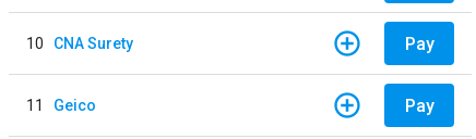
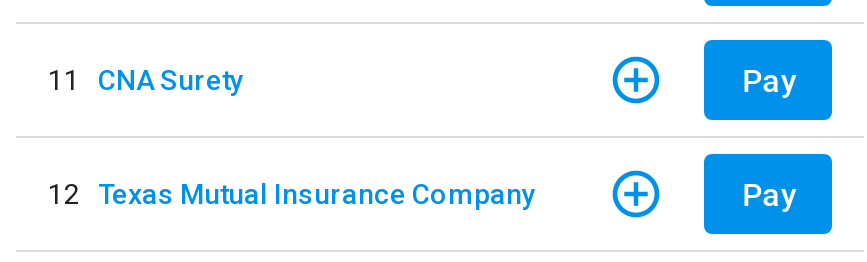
[26,34,133,52] 10 CNA Surety -> [48,63,244,95] 11 CNA Surety
[26,96,96,113] 11 Geico -> [48,177,536,209] 12 Texas Mutual Insurance Company

